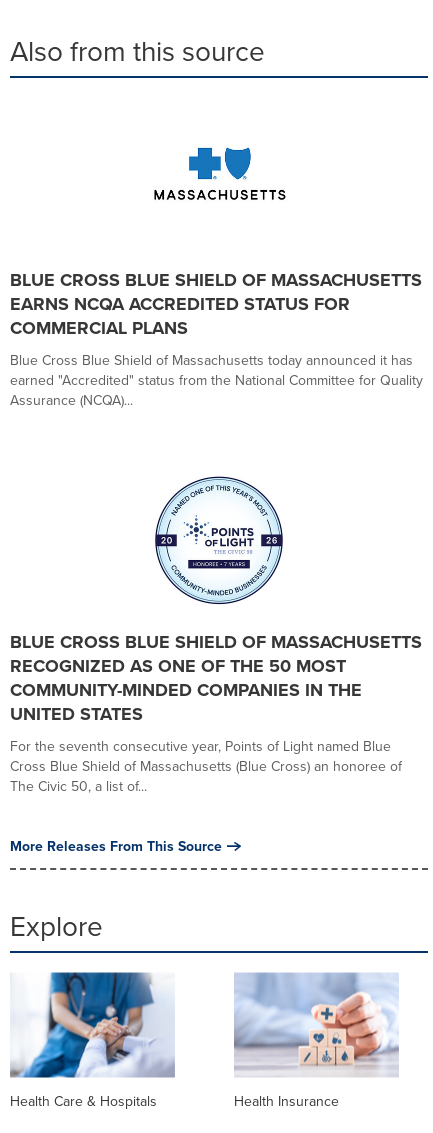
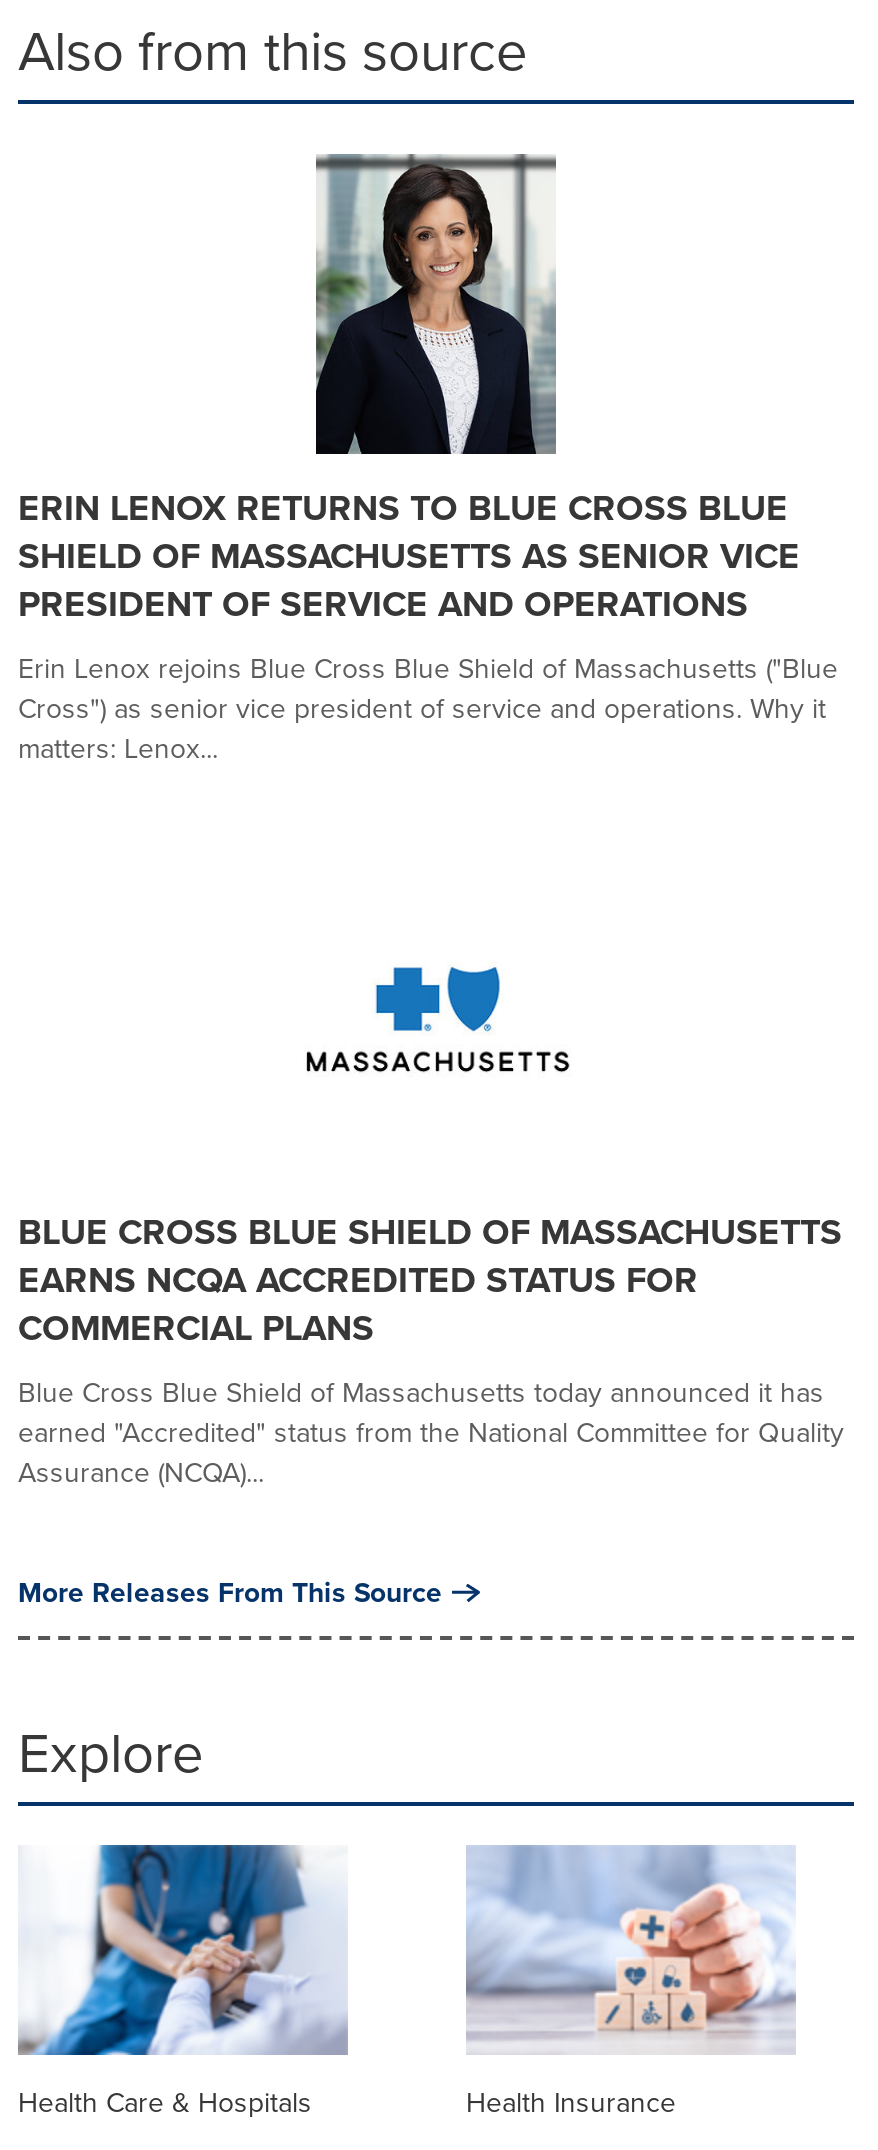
none -> [18,152,838,768] [image] | ERIN LENOX RETURNS TO BLUE CROSS BLUE | SHIELD OF MASSACHUSETTS AS SENIOR VICE | PRESIDENT OF SERVICE AND OPERATIONS | Erin Lenox rejoins Blue Cross Blue Shield of Massachusetts ("Blue | Cross") as senior vice president of service and operations. Why it | matters: Lenox...
moved [10,267,423,410] -> [18,1206,844,1492]: BLUE CROSS BLUE SHIELD OF MASSACHUSETTS | EARNS NCQA ACCREDITED STATUS FOR | COMMERCIAL PLANS | Blue Cross Blue Shield of Massachusetts today announced it has | earned "Accredited" status from the National Committee for Quality | Assurance (NCQA)...
[10,475,422,796] [image] | BLUE CROSS BLUE SHIELD OF MASSACHUSETTS | RECOGNIZED AS ONE OF THE 50 MOST | COMMUNITY-MINDED COMPANIES IN THE | UNITED STATES | For the seventh consecutive year, Points of Light named Blue | Cross Blue Shield of Massachusetts (Blue Cross) an honoree of | The Civic 50, a list of... -> none

